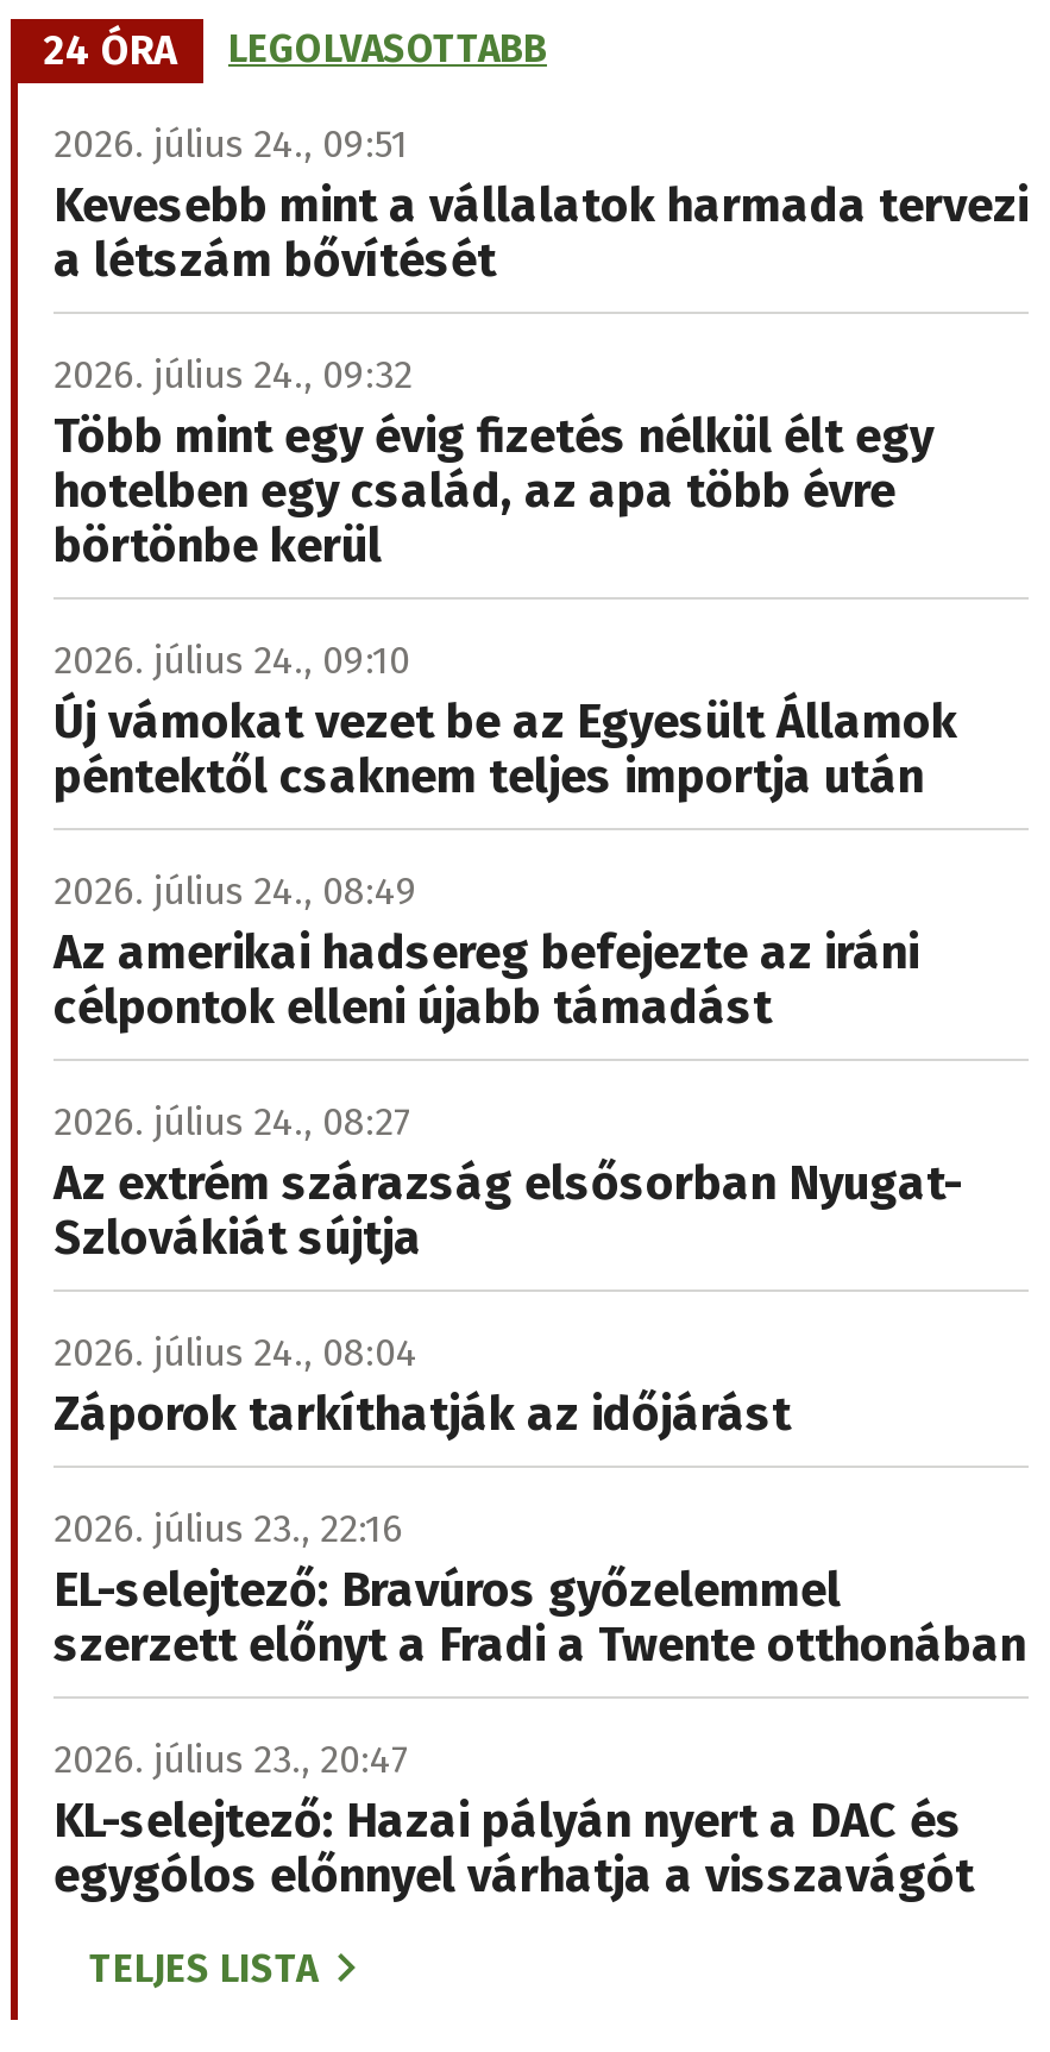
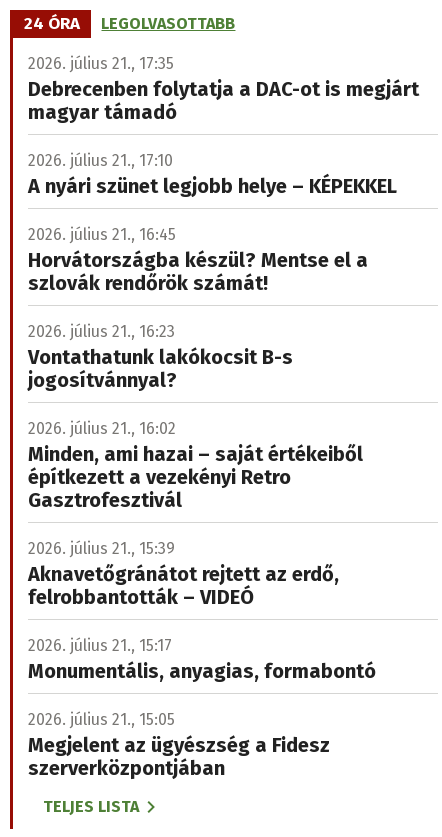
[54,122,1029,288] 2026. július 24., 09:51 | Kevesebb mint a vállalatok harmada tervezi | a létszám bővítését -> [28,54,419,124] 2026. július 21., 17:35 | Debrecenben folytatja a DAC-ot is megjárt | magyar támadó
[54,352,933,574] 2026. július 24., 09:32 | Több mint egy évig fizetés nélkül élt egy | hotelben egy család, az apa több évre | börtönbe kerül -> [28,151,397,198] 2026. július 21., 17:10 | A nyári szünet legjobb helye – KÉPEKKEL
[54,638,957,804] 2026. július 24., 09:10 | Új vámokat vezet be az Egyesült Államok | péntektől csaknem teljes importja után -> [28,225,368,295] 2026. július 21., 16:45 | Horvátországba készül? Mentse el a | szlovák rendőrök számát!
[54,869,919,1035] 2026. július 24., 08:49 | Az amerikai hadsereg befejezte az iráni | célpontok elleni újabb támadást -> [28,322,293,392] 2026. július 21., 16:23 | Vontathatunk lakókocsit B-s | jogosítvánnyal?
[54,1099,962,1266] 2026. július 24., 08:27 | Az extrém szárazság elsősorban Nyugat- | Szlovákiát sújtja -> [28,419,363,512] 2026. július 21., 16:02 | Minden, ami hazai – saját értékeiből | építkezett a vezekényi Retro | Gasztrofesztivál
[54,1330,791,1442] 2026. július 24., 08:04 | Záporok tarkíthatják az időjárást -> [28,539,339,609] 2026. július 21., 15:39 | Aknavetőgránátot rejtett az erdő, | felrobbantották – VIDEÓ
[54,1506,1026,1673] 2026. július 23., 22:16 | EL-selejtező: Bravúros győzelemmel | szerzett előnyt a Fradi a Twente otthonában -> [28,636,376,683] 2026. július 21., 15:17 | Monumentális, anyagias, formabontó
[54,1737,974,1904] 2026. július 23., 20:47 | KL-selejtező: Hazai pályán nyert a DAC és | egygólos előnnyel várhatja a visszavágót -> [28,710,330,780] 2026. július 21., 15:05 | Megjelent az ügyészség a Fidesz | szerverközpontjában

